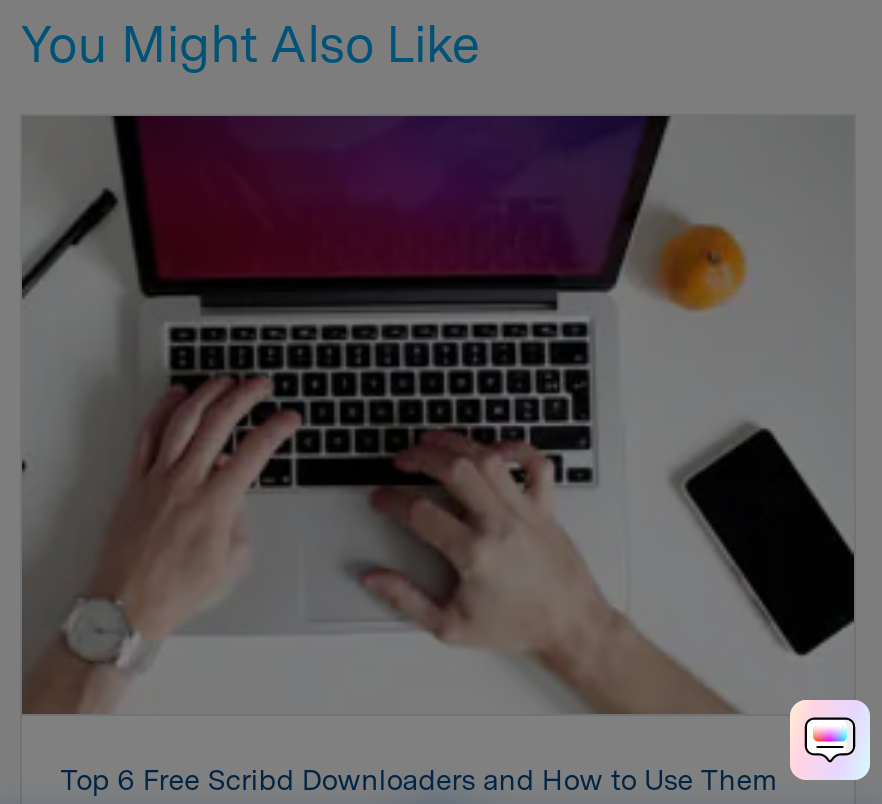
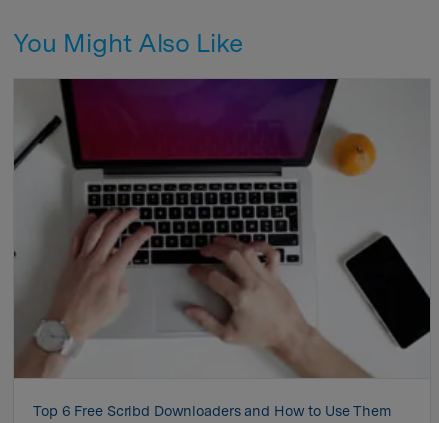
[788,698,872,782] [image] -> none

